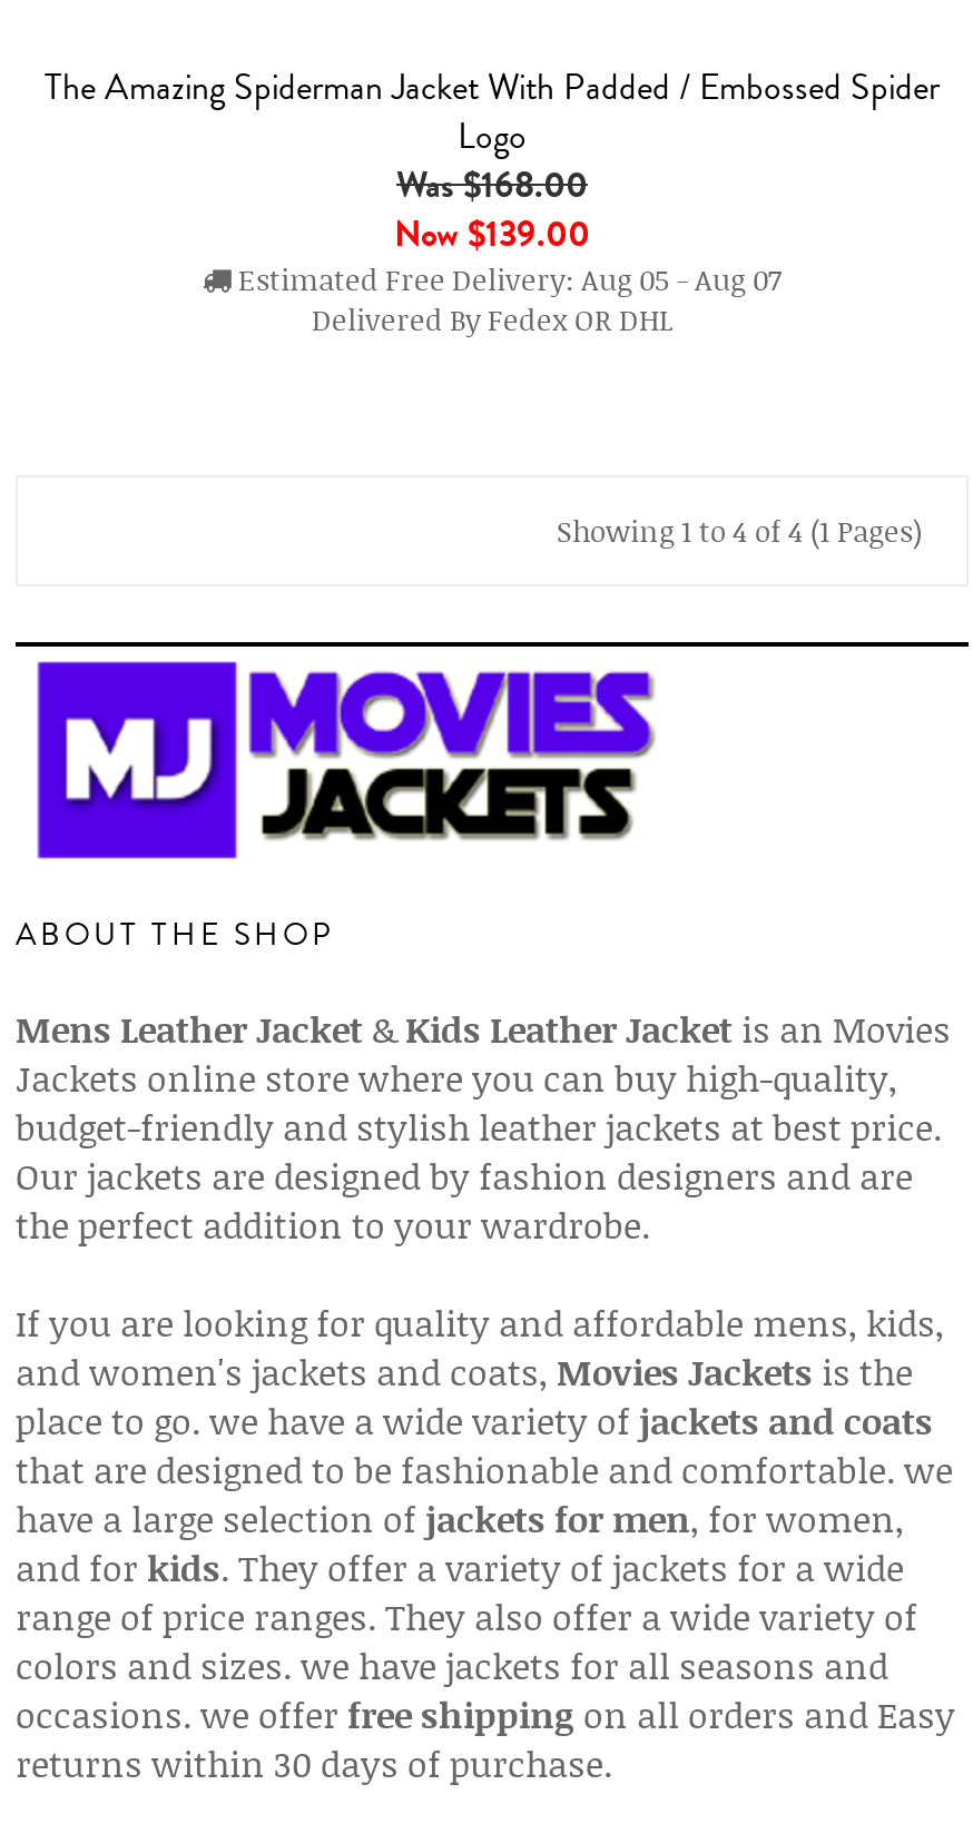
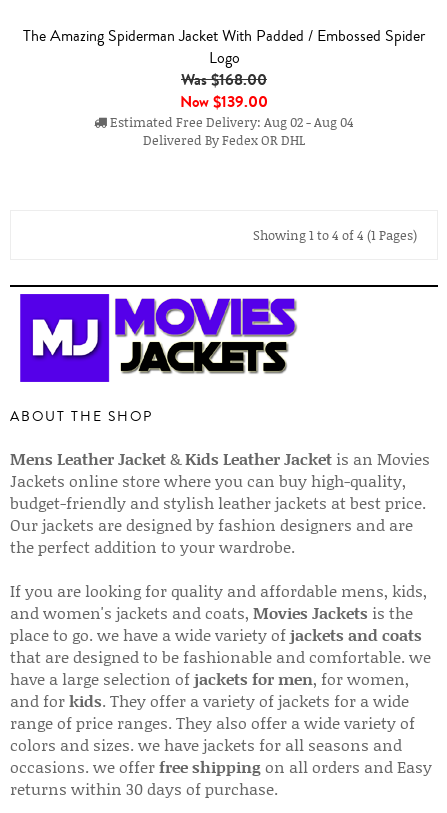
[232,260,782,300] Estimated Free Delivery: Aug 05 - Aug 07 -> [107,113,354,131] Estimated Free Delivery: Aug 02 - Aug 04

